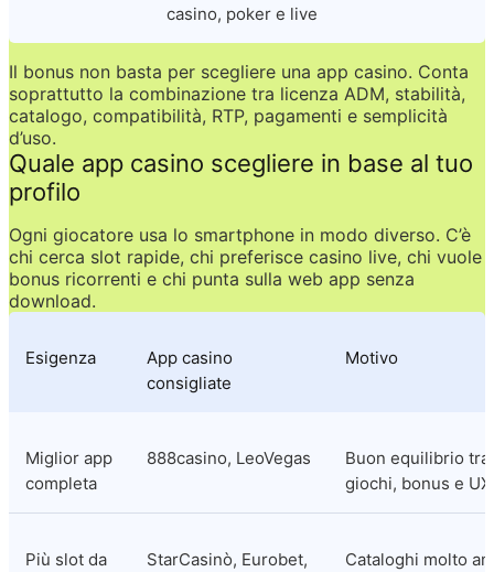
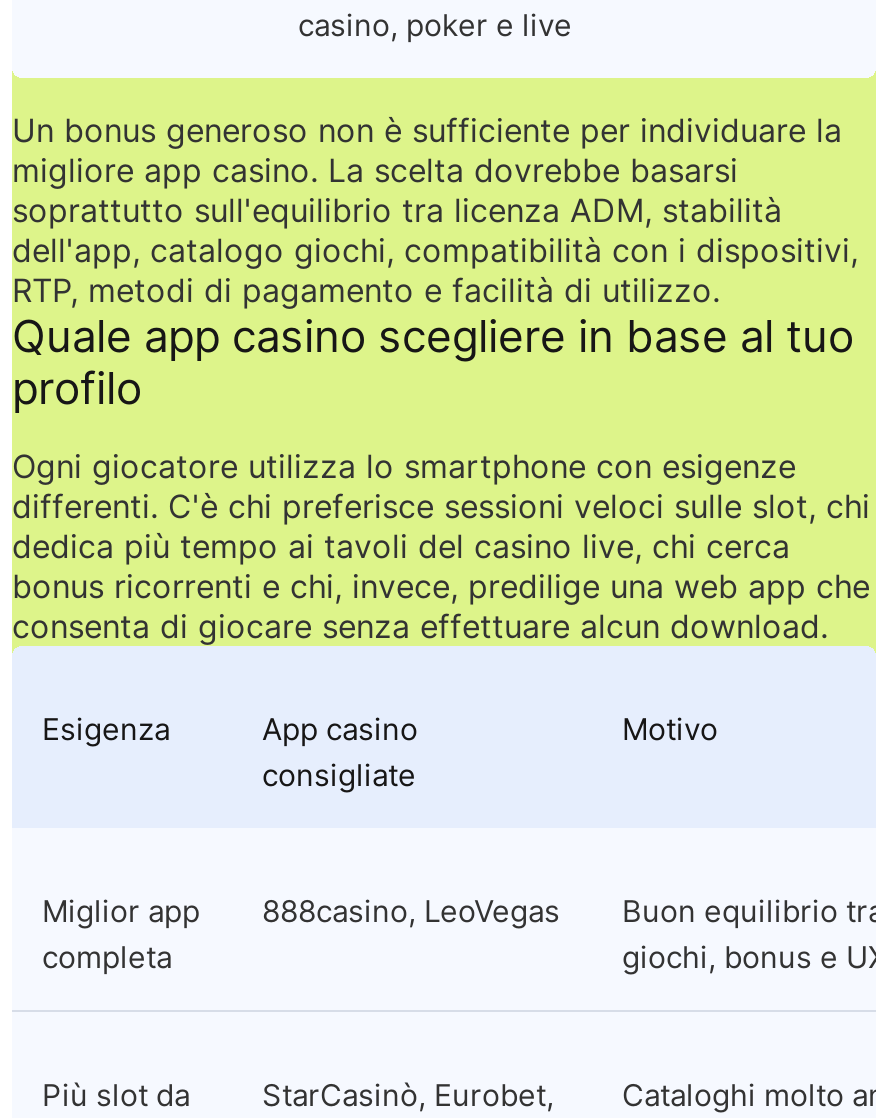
[9,61,469,149] Il bonus non basta per scegliere una app casino. Conta | soprattutto la combinazione tra licenza ADM, stabilità, | catalogo, compatibilità, RTP, pagamenti e semplicità | d’uso. -> [12,110,858,310] Un bonus generoso non è sufficiente per individuare la | migliore app casino. La scelta dovrebbe basarsi | soprattutto sull'equilibrio tra licenza ADM, stabilità | dell'app, catalogo giochi, compatibilità con i dispositivi, | RTP, metodi di pagamento e facilità di utilizzo.
[9,224,482,312] Ogni giocatore usa lo smartphone in modo diverso. C’è | chi cerca slot rapide, chi preferisce casino live, chi vuole | bonus ricorrenti e chi punta sulla web app senza | download. -> [12,446,870,646] Ogni giocatore utilizza lo smartphone con esigenze | differenti. C'è chi preferisce sessioni veloci sulle slot, chi | dedica più tempo ai tavoli del casino live, chi cerca | bonus ricorrenti e chi, invece, predilige una web app che | consenta di giocare senza effettuare alcun download.

